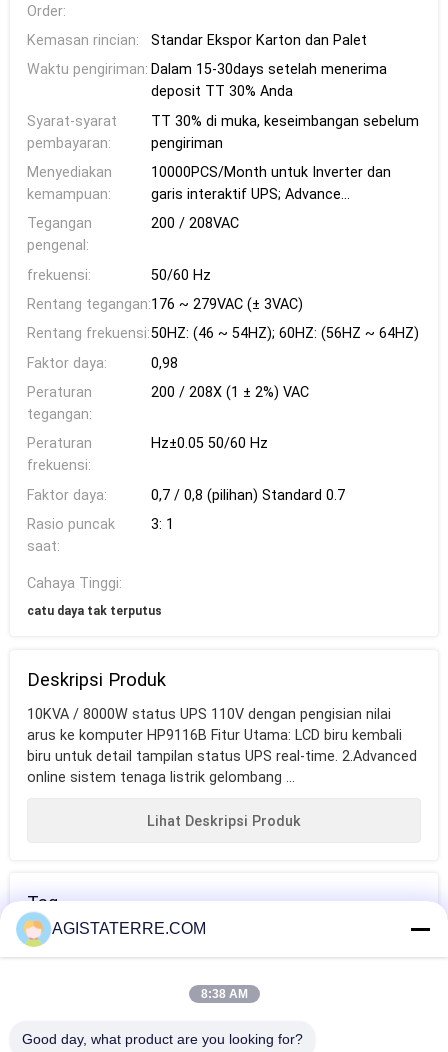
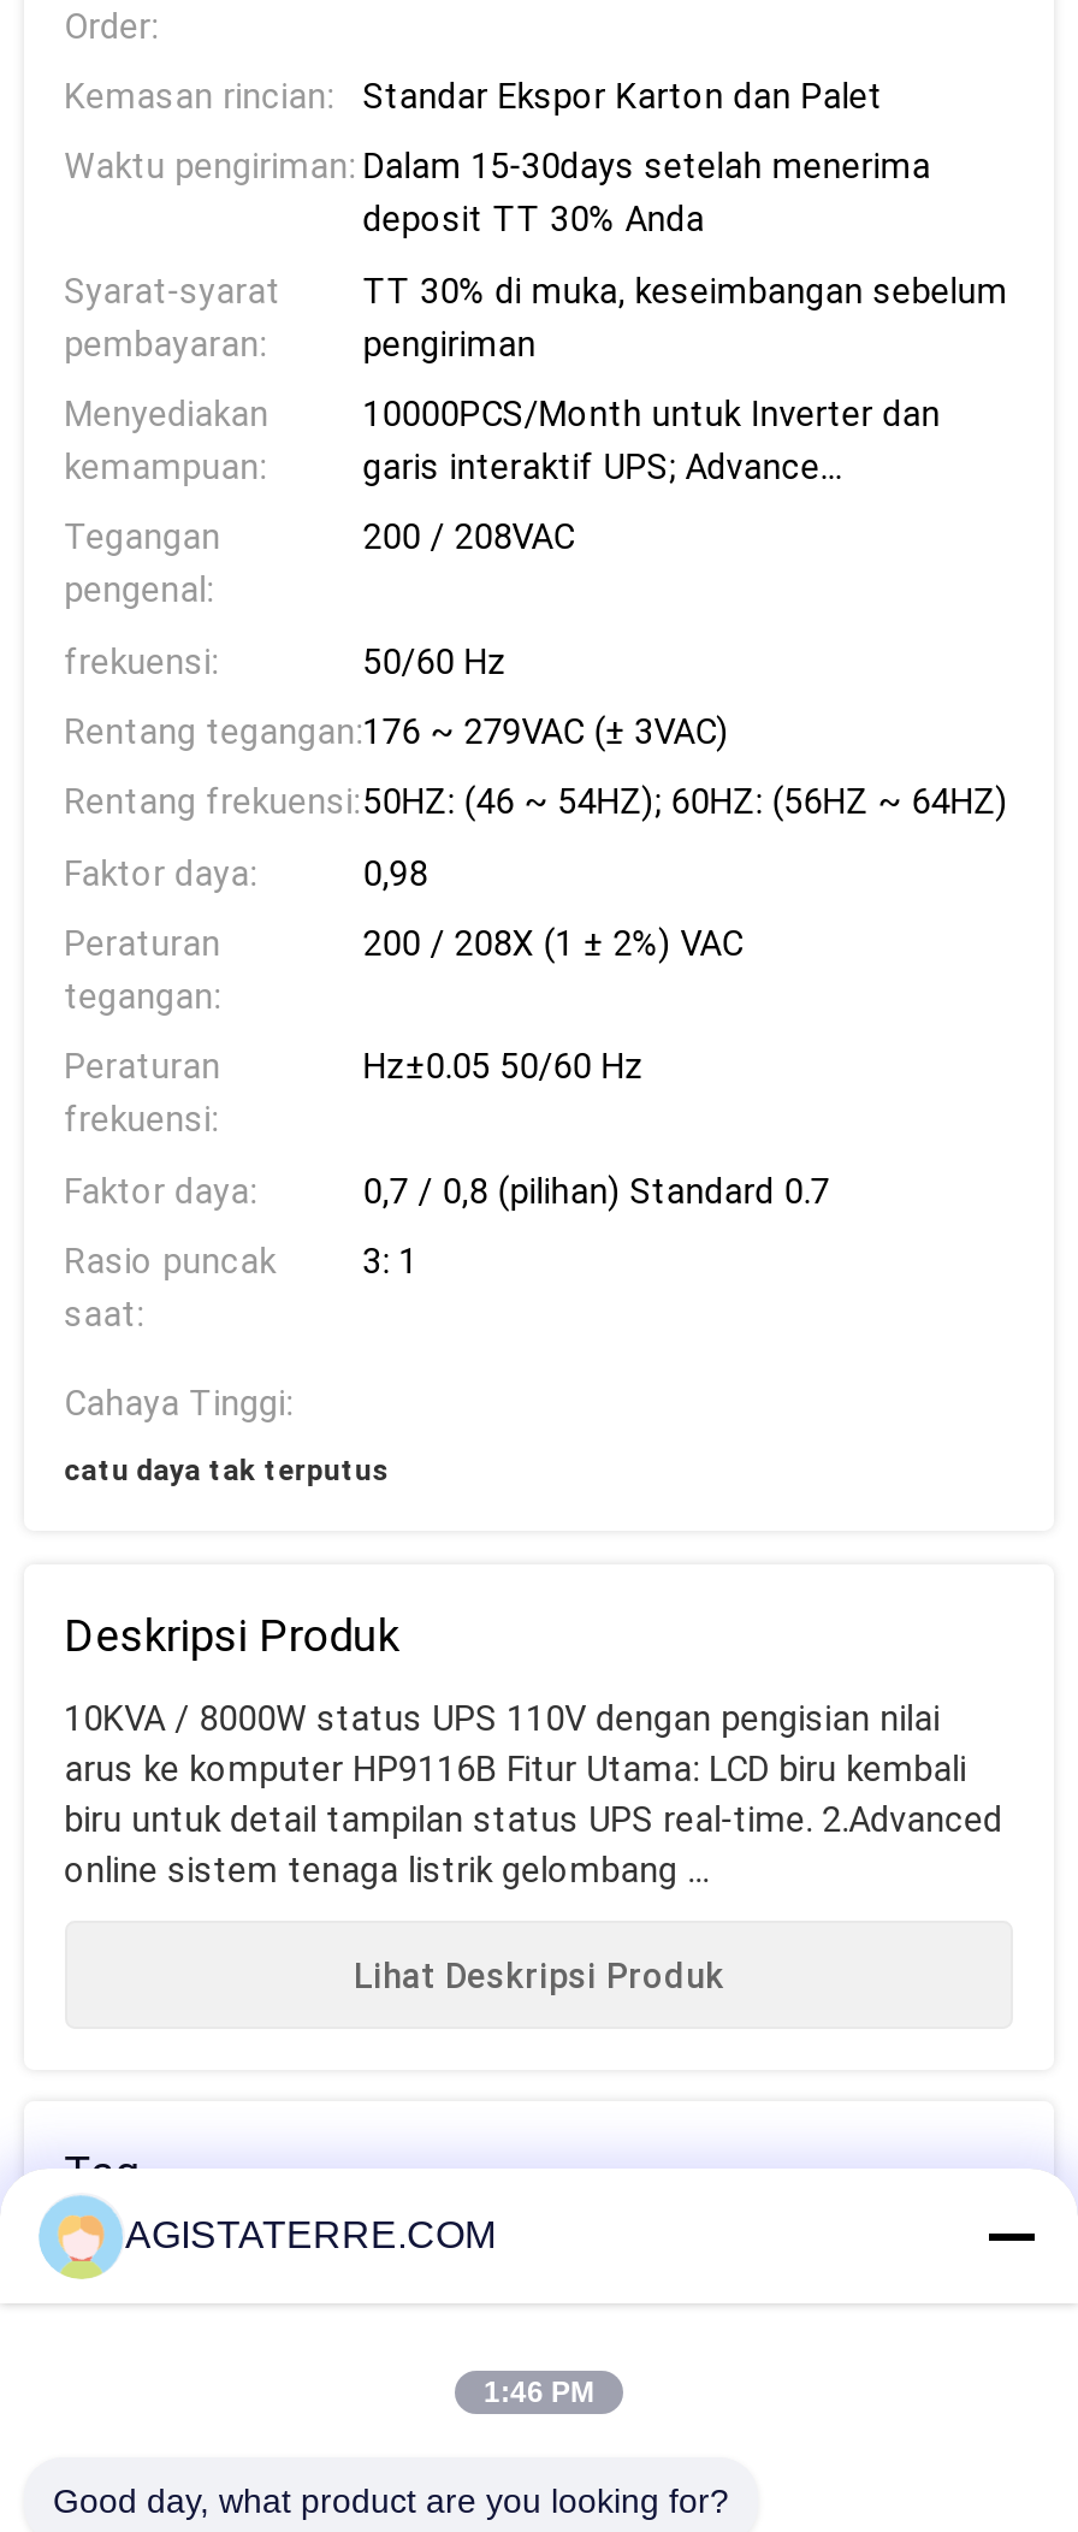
[200,987,247,1001] 8:38 AM -> [484,2376,594,2409] 1:46 PM

